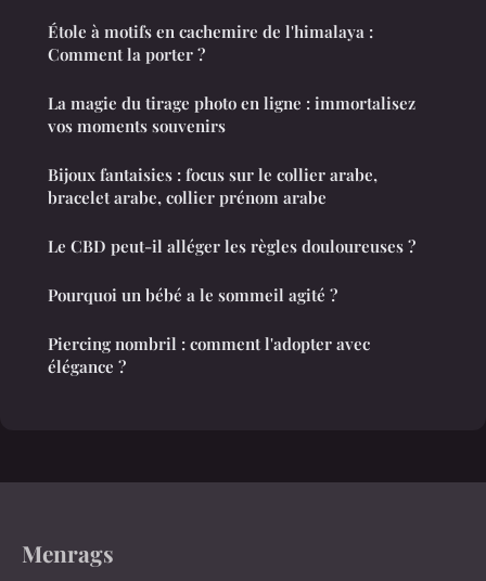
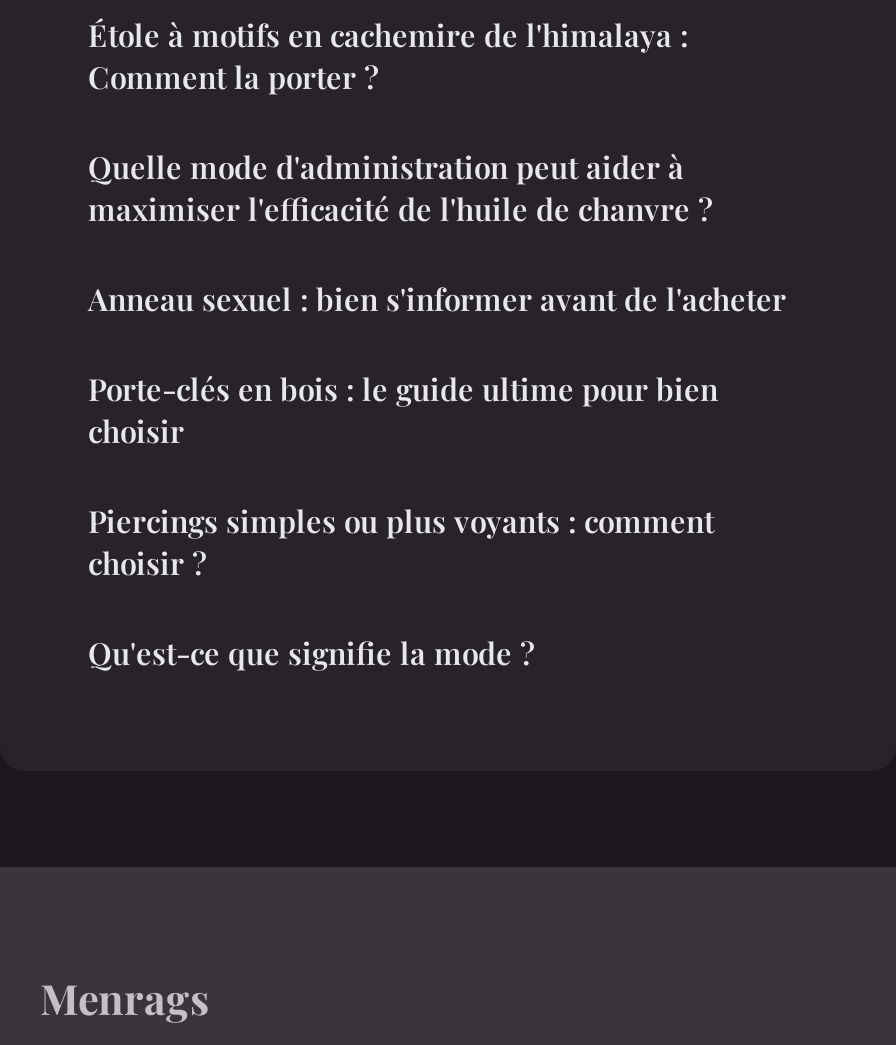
[48,92,415,136] La magie du tirage photo en ligne : immortalisez | vos moments souvenirs -> [88,146,712,228] Quelle mode d'administration peut aider à | maximiser l'efficacité de l'huile de chanvre ?
[48,163,378,208] Bijoux fantaisies : focus sur le collier arabe, | bracelet arabe, collier prénom arabe -> [88,278,786,318] Anneau sexuel : bien s'informer avant de l'acheter
[48,235,415,256] Le CBD peut-il alléger les règles douloureuses ? -> [88,368,718,450] Porte-clés en bois : le guide ultime pour bien | choisir
[48,284,337,305] Pourquoi un bébé a le sommeil agité ? -> [88,500,714,582] Piercings simples ou plus voyants : comment | choisir ?
[48,332,370,377] Piercing nombril : comment l'adopter avec | élégance ? -> [88,632,534,672] Qu'est-ce que signifie la mode ?

